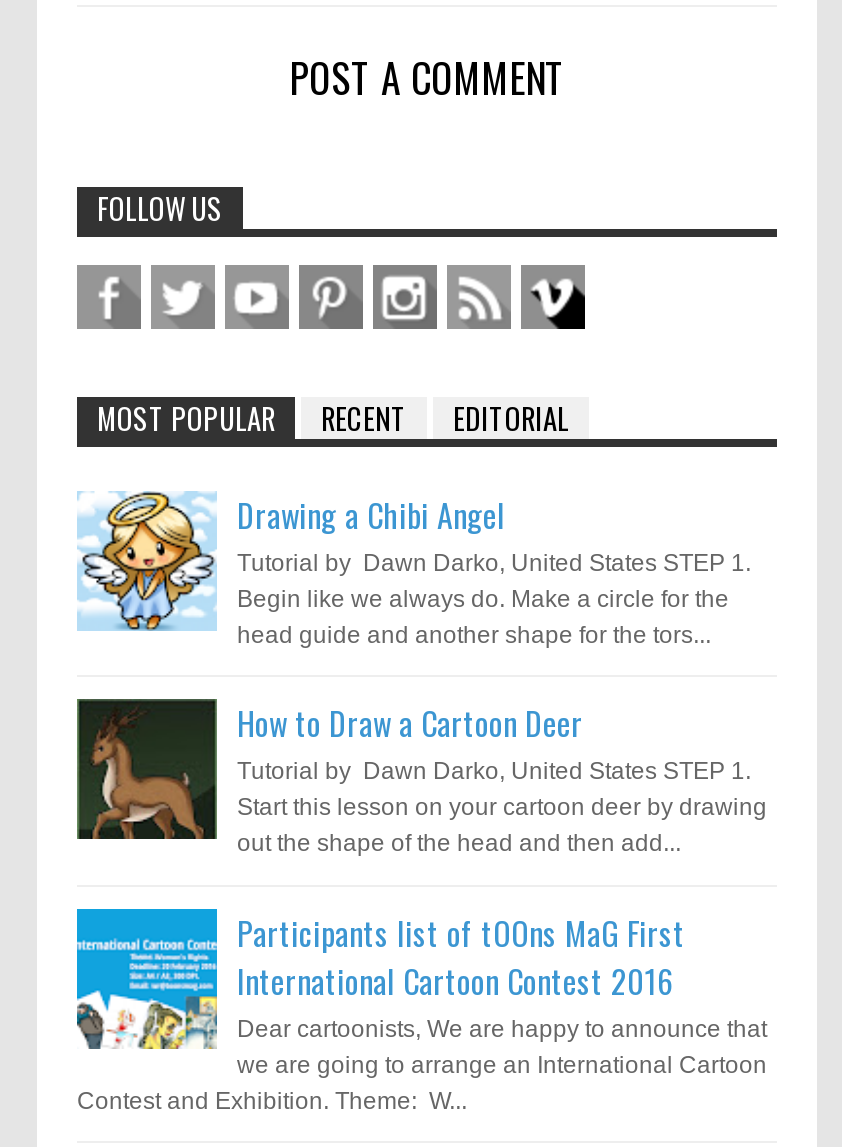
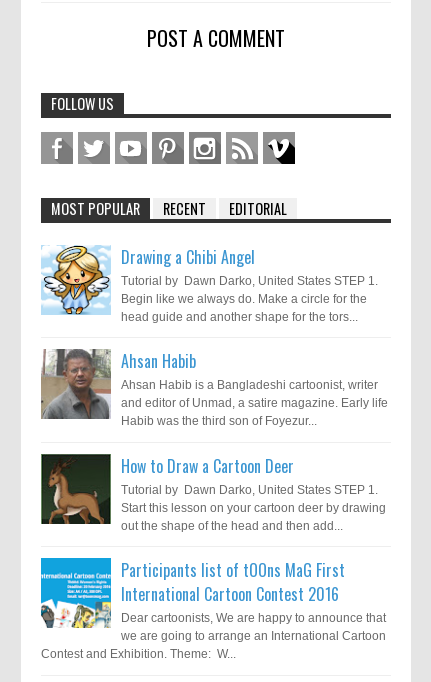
none -> [41,348,391,428] [image] | Ahsan Habib | Ahsan Habib is a Bangladeshi cartoonist, writer | and editor of Unmad, a satire magazine. Early life | Habib was the third son of Foyezur...

